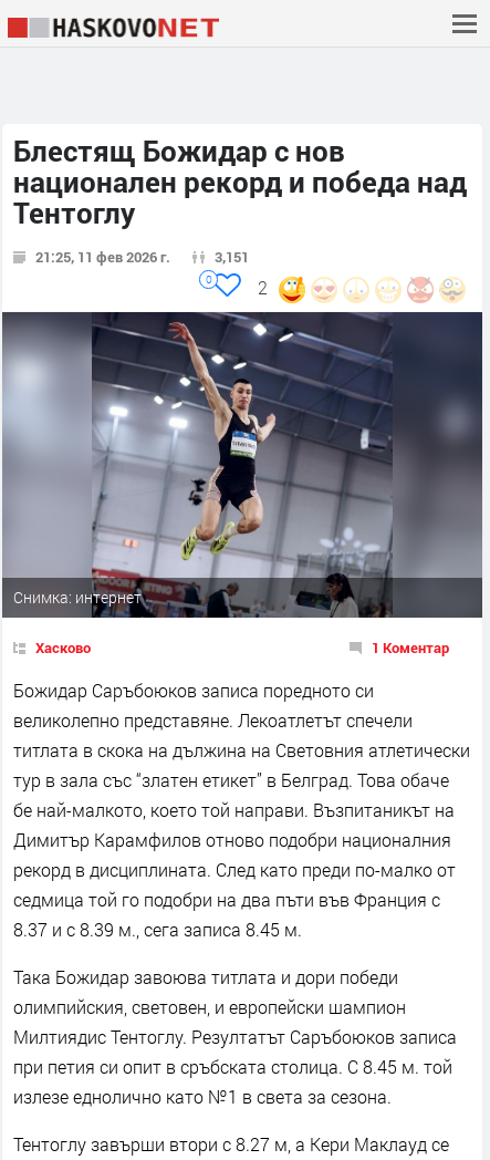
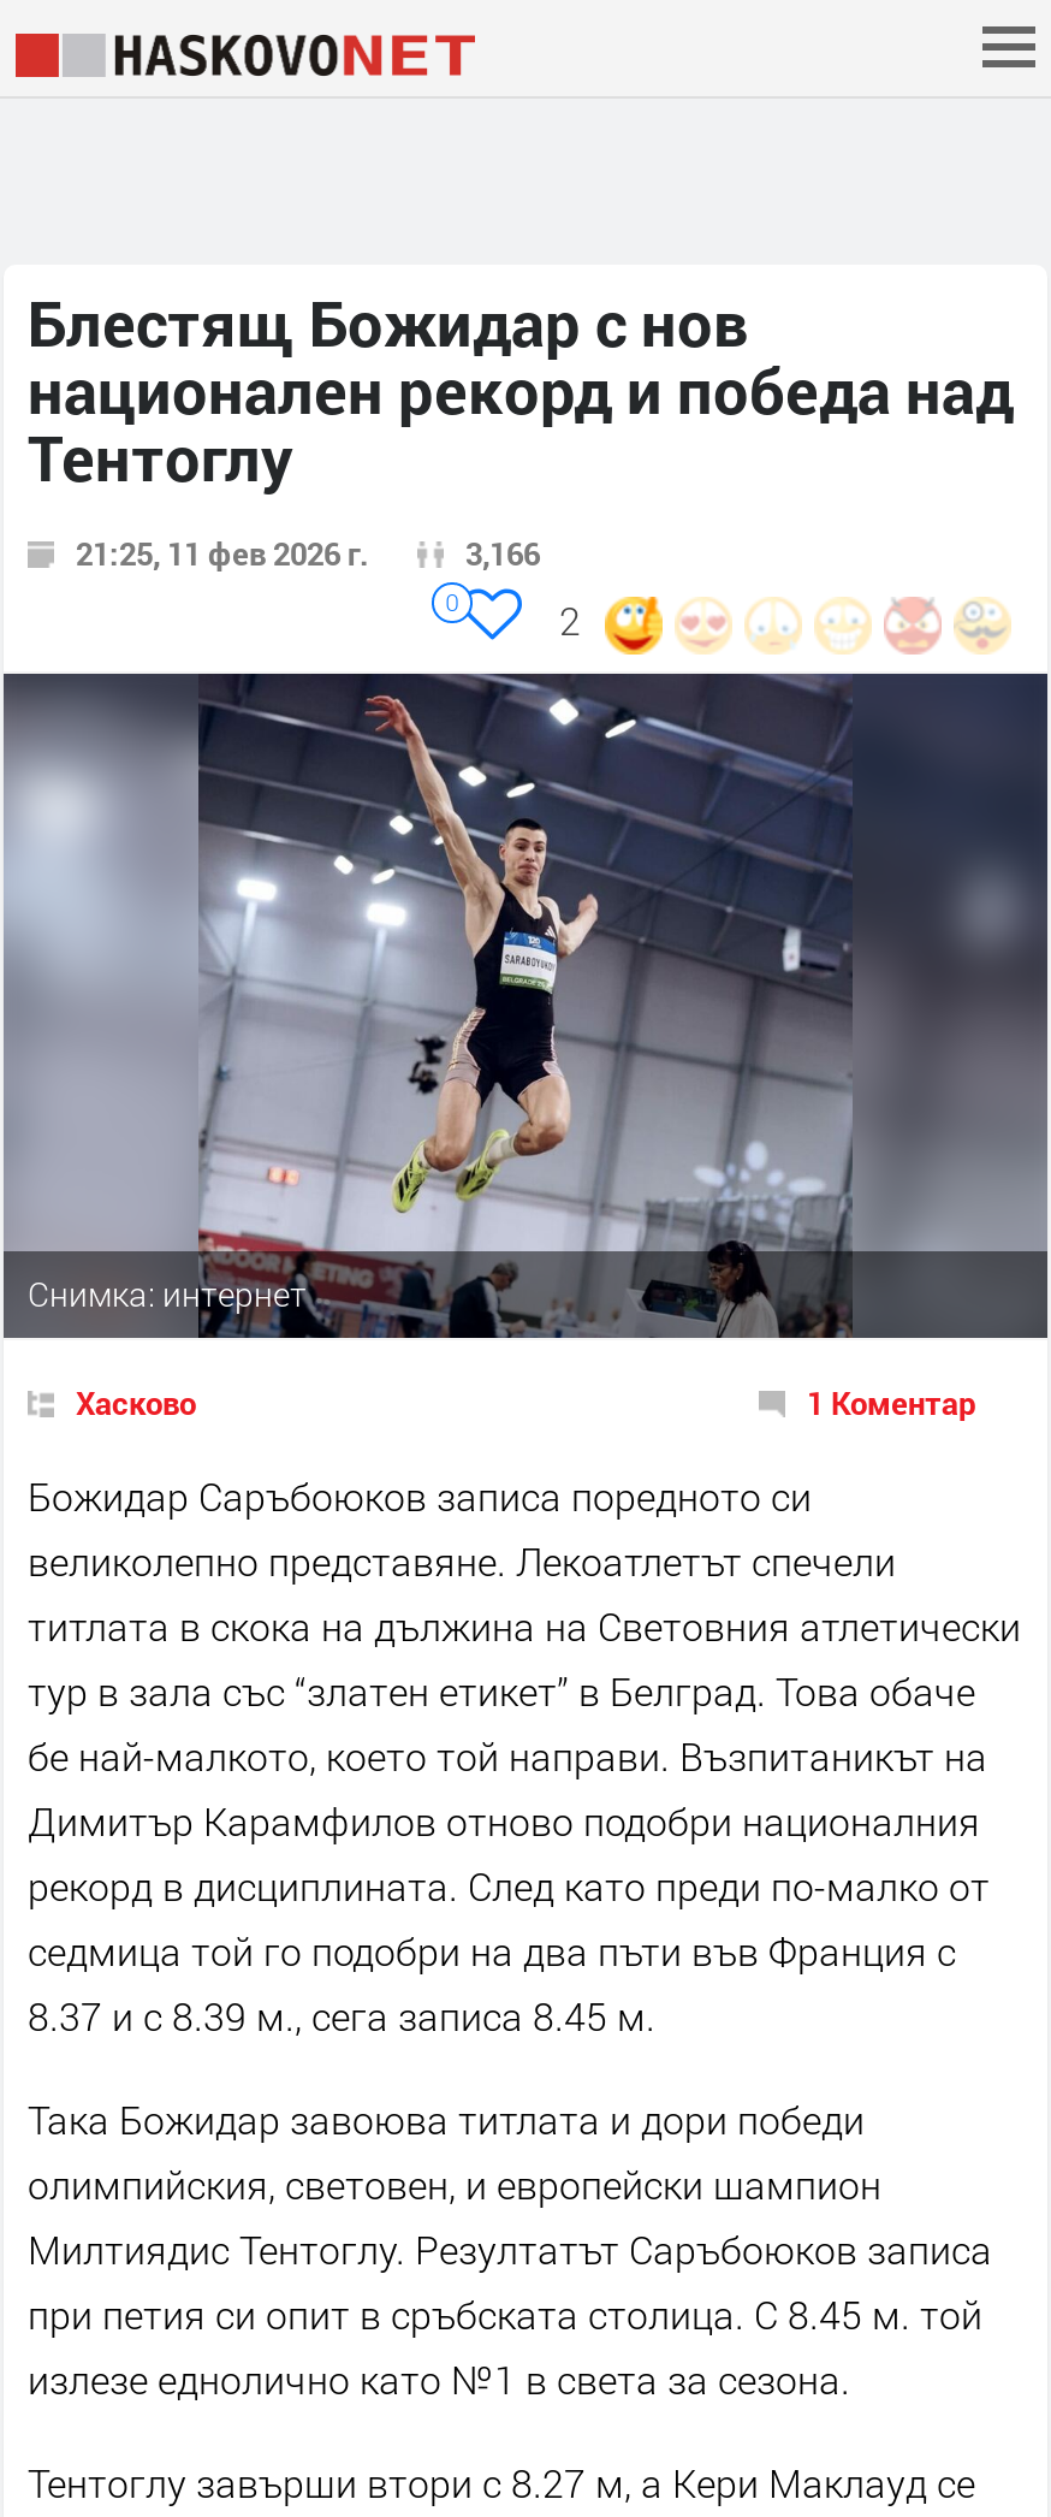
[215,247,249,267] 3,151 -> [465,532,540,575] 3,166

